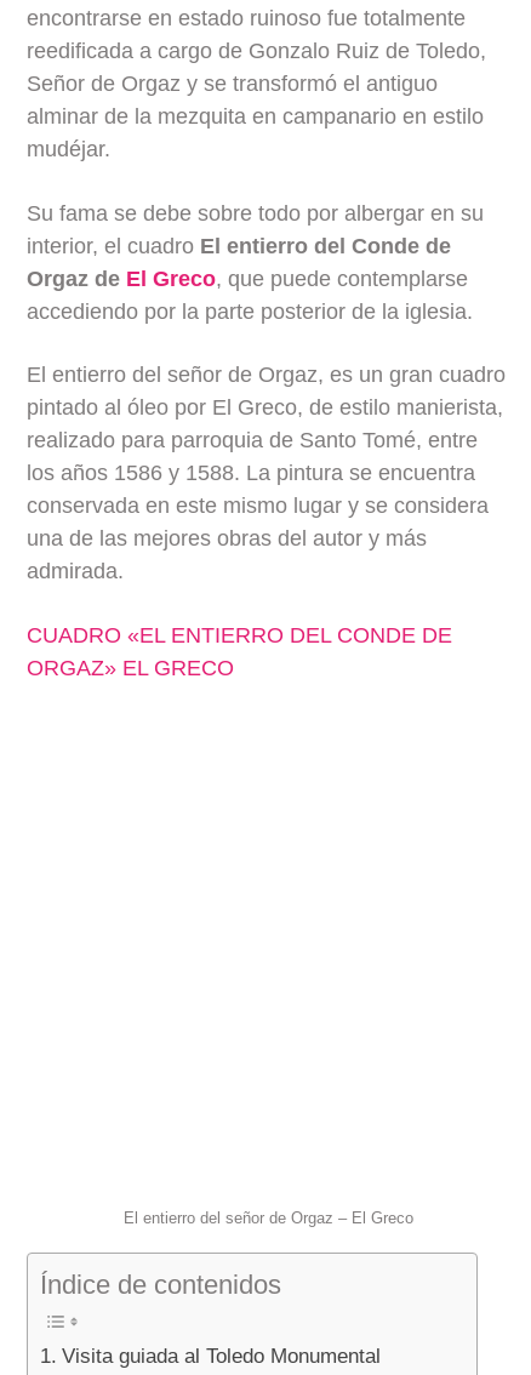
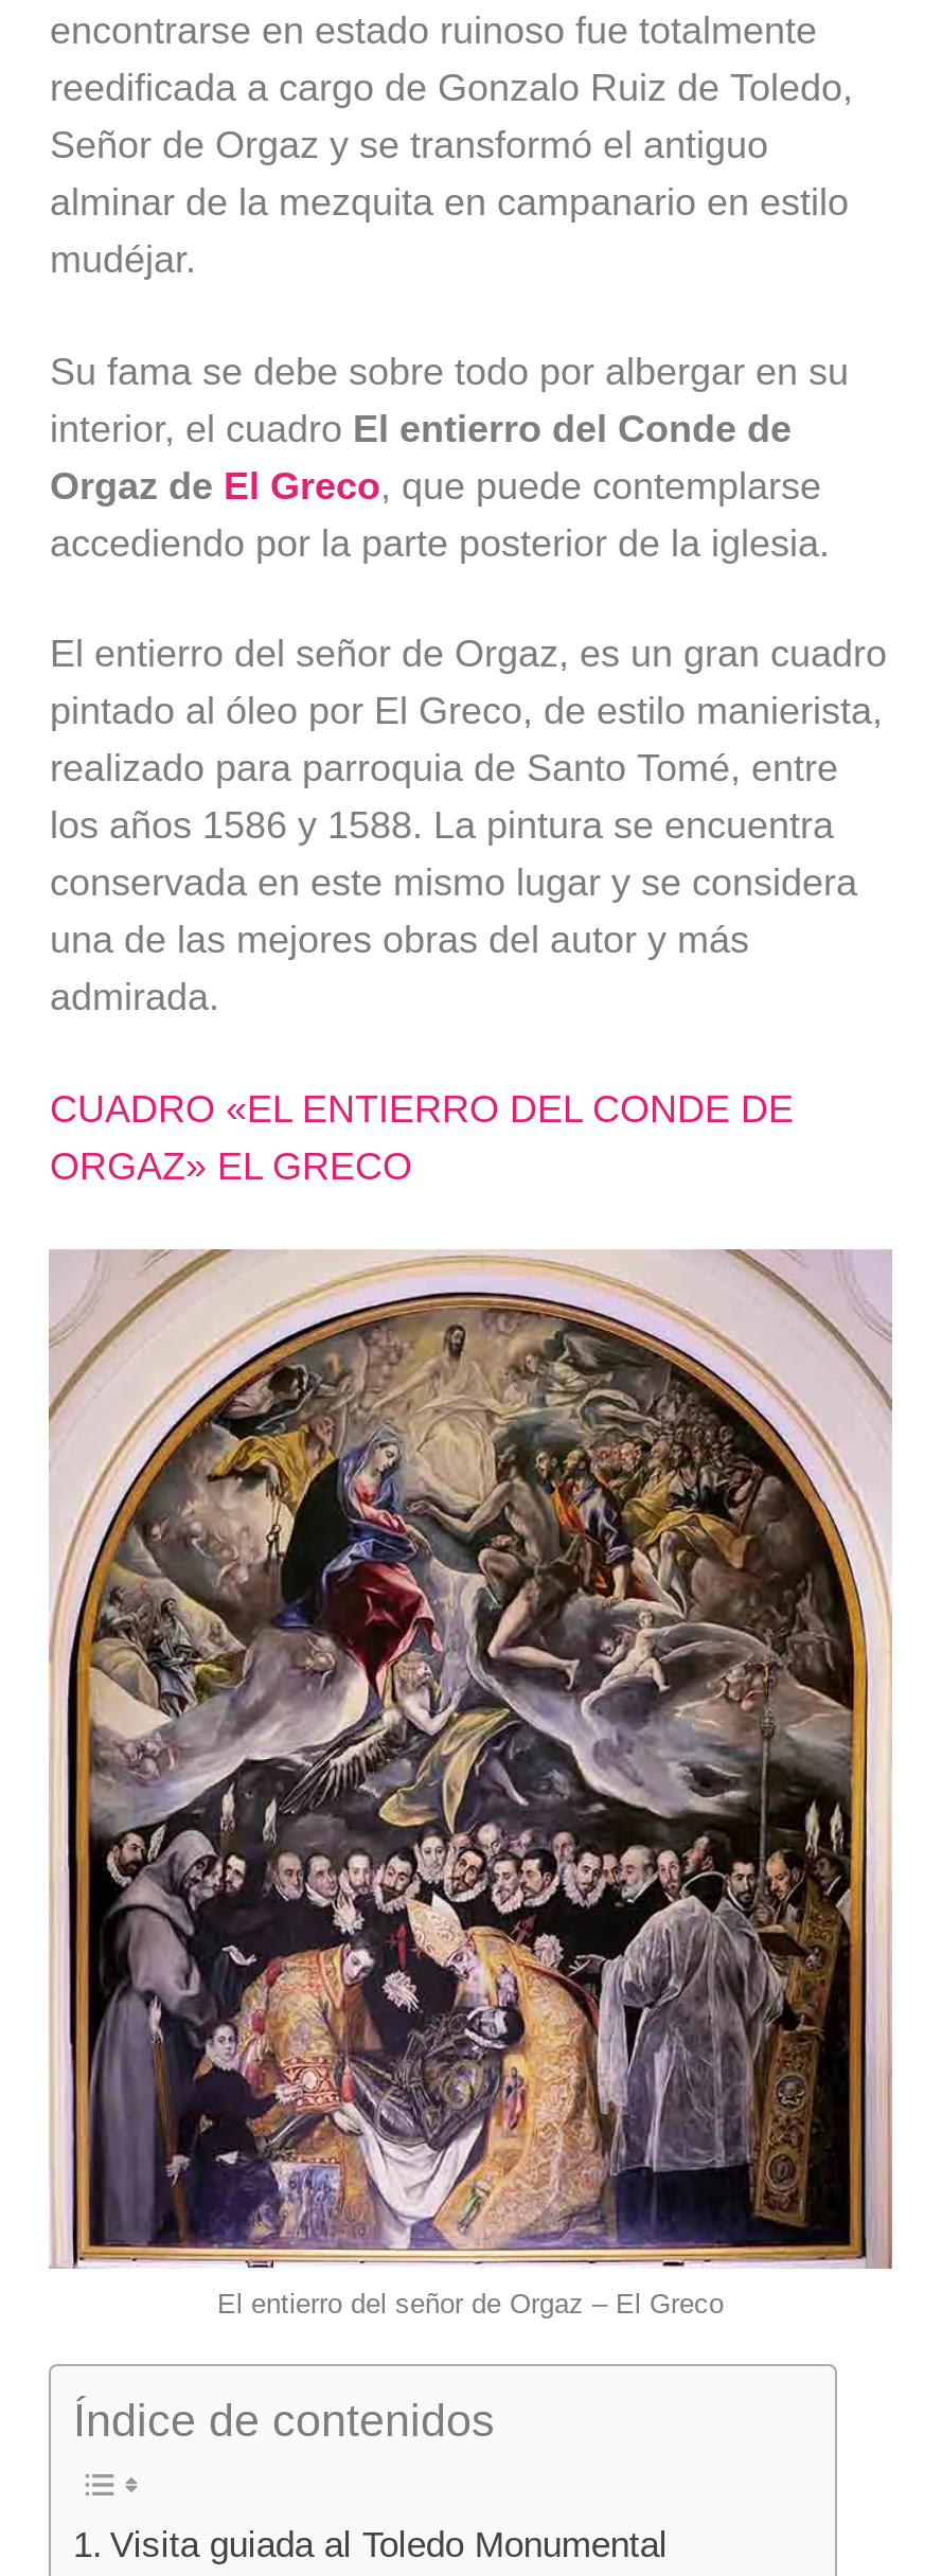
none -> [47,1247,894,2271] [image]

